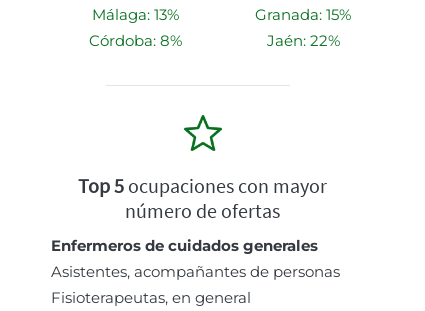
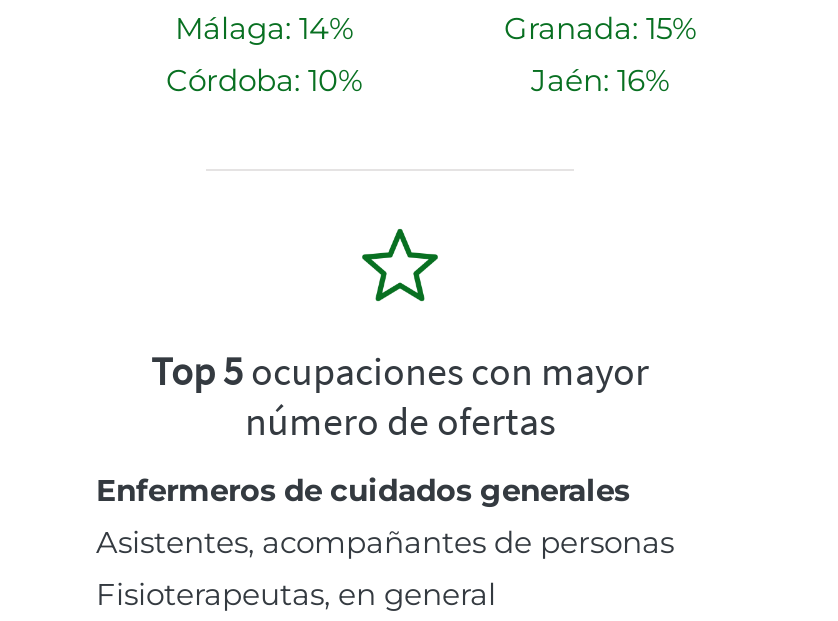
[91,5,178,24] Málaga: 13% -> [175,9,353,47] Málaga: 14%
[88,31,181,50] Córdoba: 8% -> [166,61,362,99] Córdoba: 10%
[266,31,339,50] Jaén: 22% -> [531,61,669,99] Jaén: 16%

